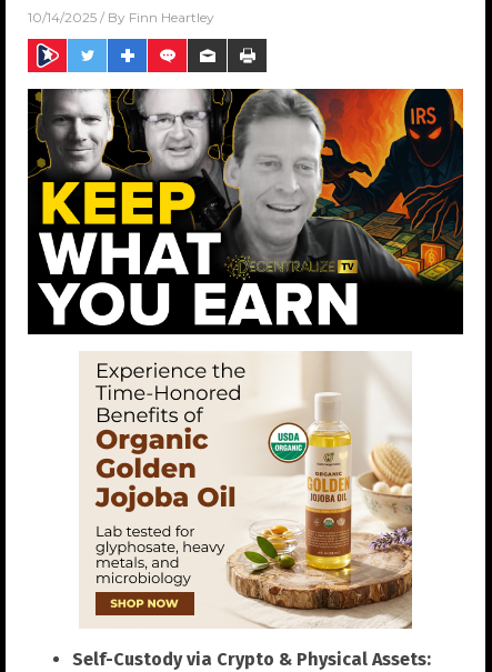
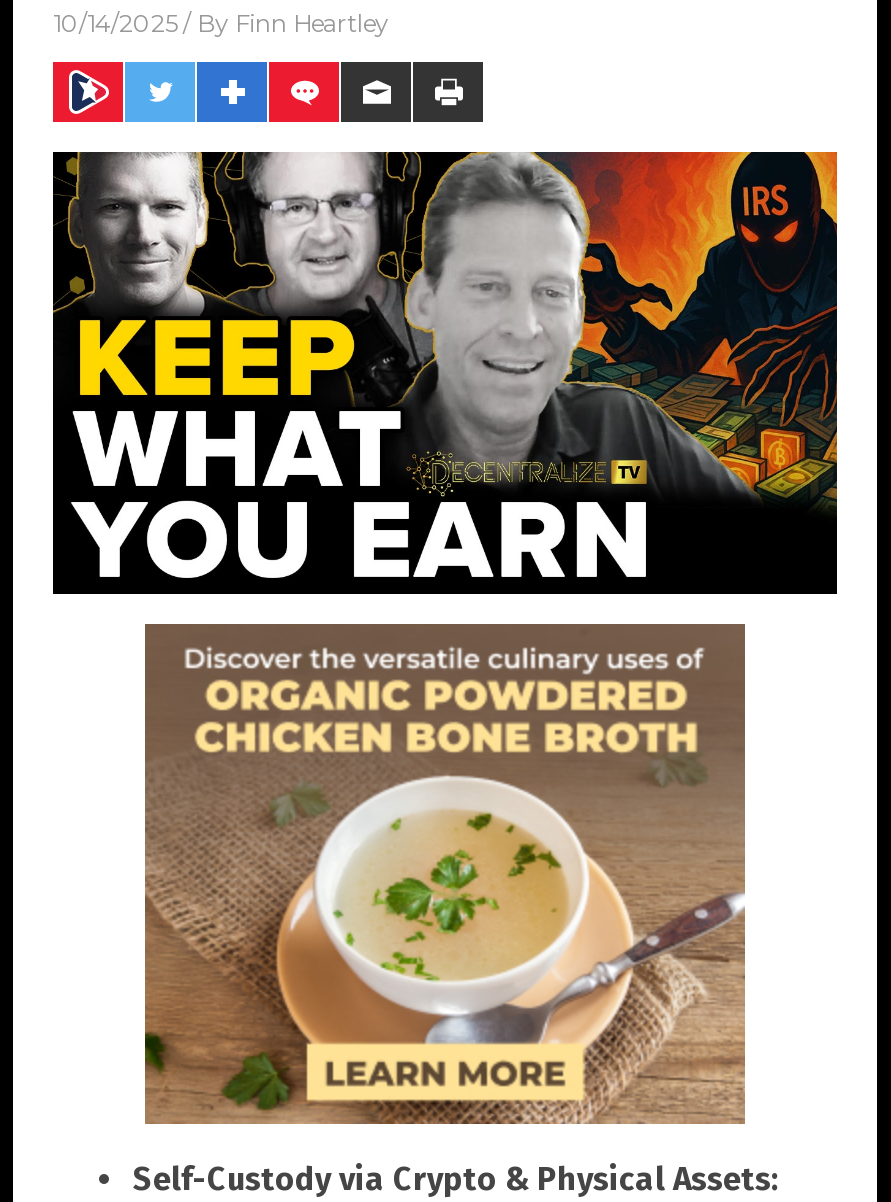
[79,351,413,629] [image] -> [143,622,747,1126] [image]

